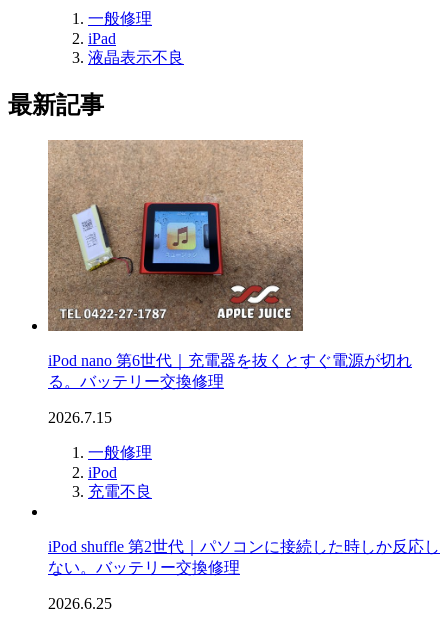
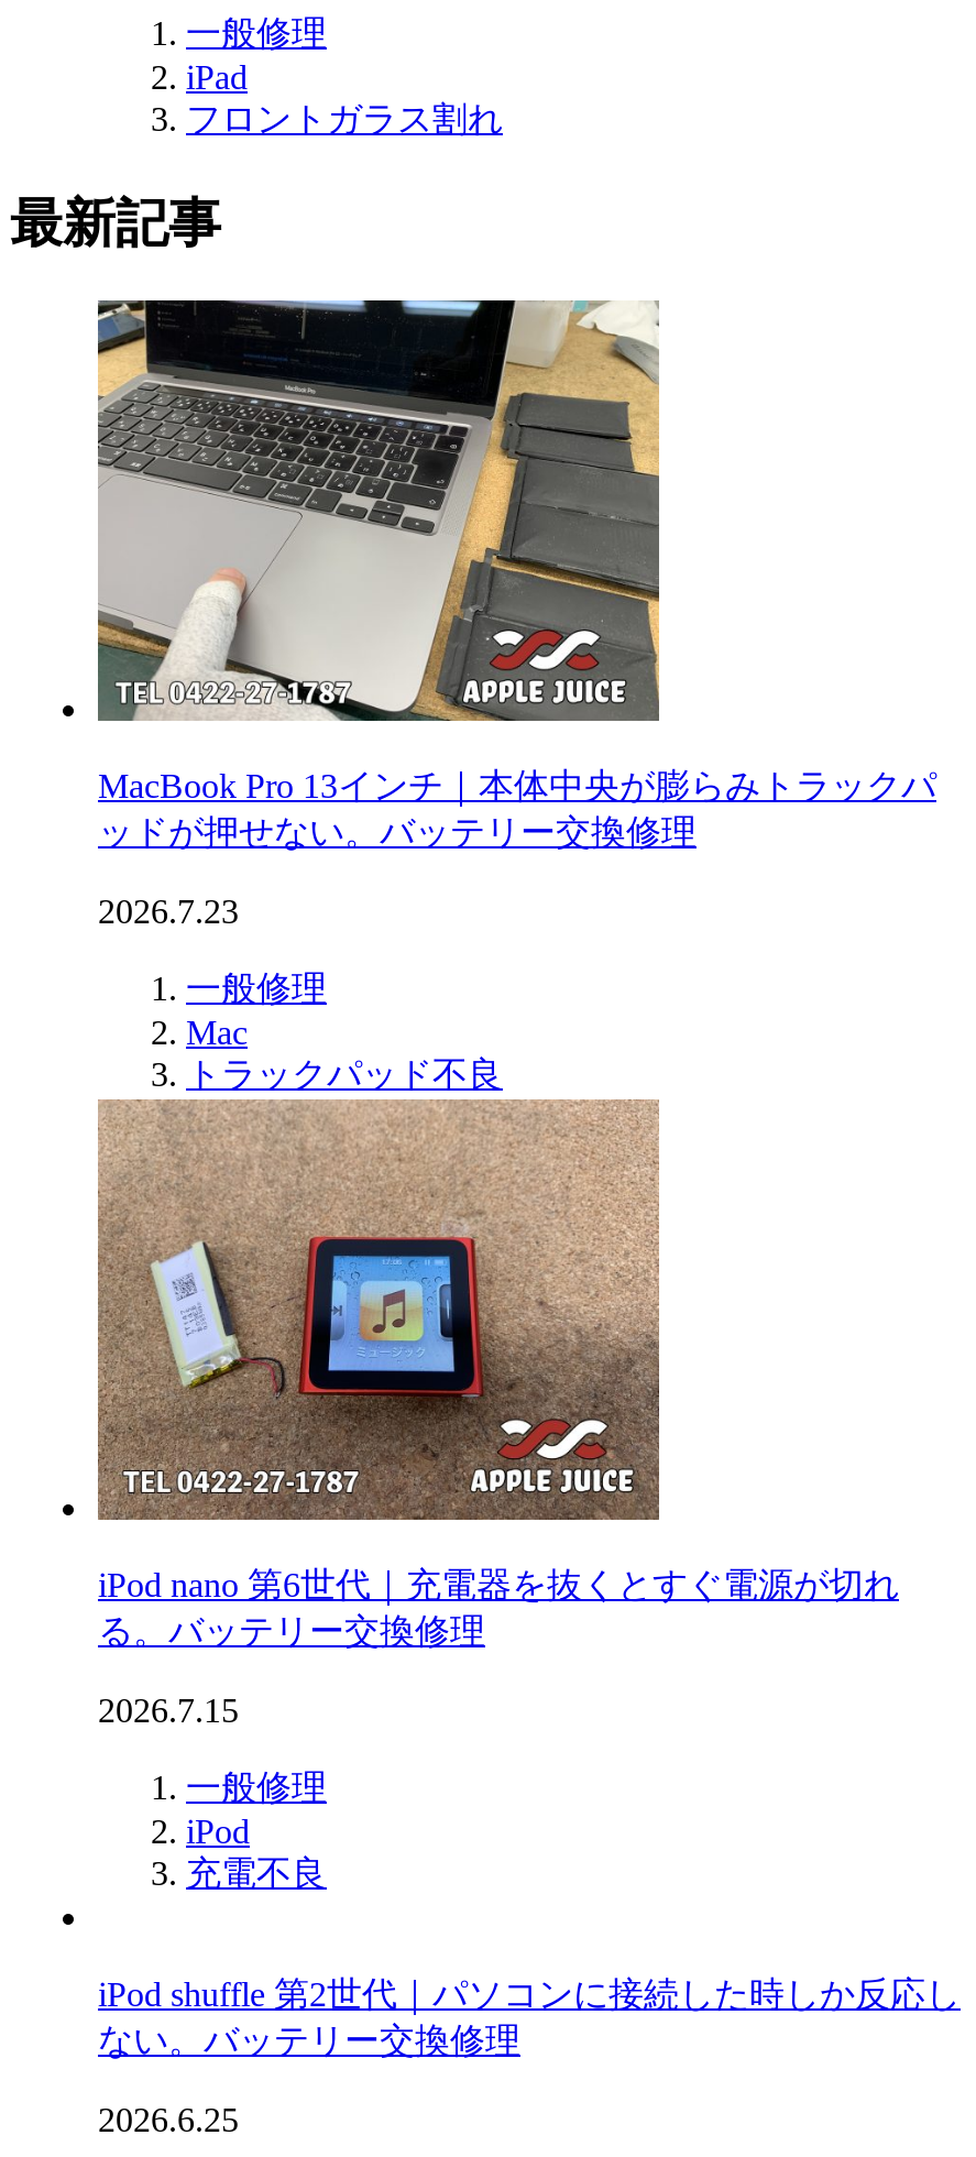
[88,49,184,66] 液晶表示不良 -> [186,99,503,137] フロントガラス割れ
none -> [96,298,936,1094] [image] | MacBook Pro 13インチ｜本体中央が膨らみトラックパ | ッドが押せない。バッテリー交換修理 | 2026.7.23 | 一般修理 | Mac | トラックパッド不良

